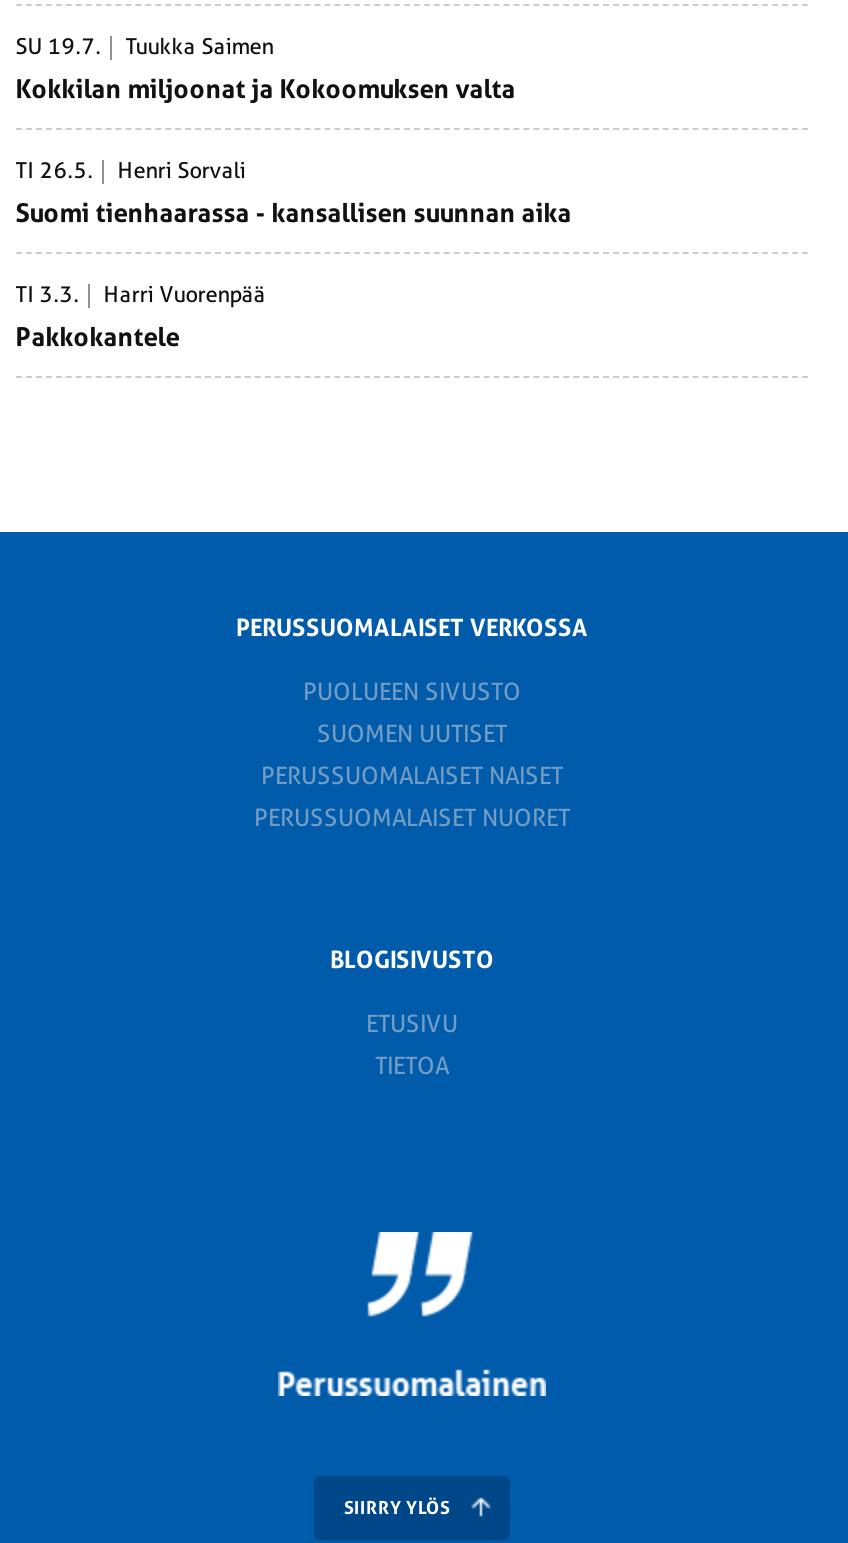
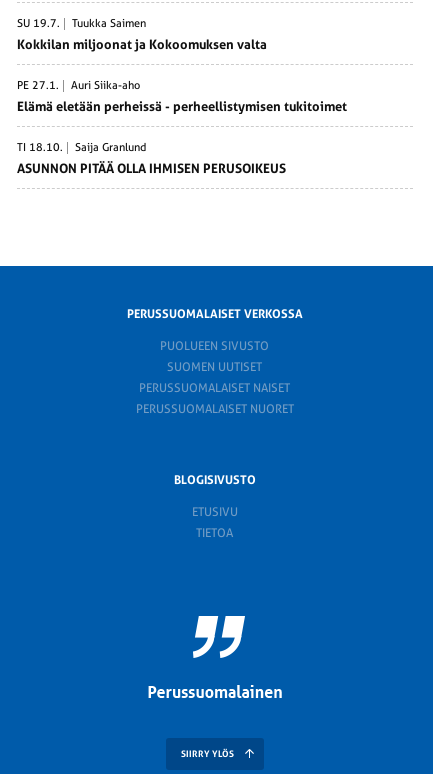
[16,159,246,185] TI 26.5. | Henri Sorvali -> [17,79,140,92] PE 27.1. | Auri Siika-aho
[16,199,572,229] Suomi tienhaarassa - kansallisen suunnan aika -> [17,99,347,114] Elämä eletään perheissä - perheellistymisen tukitoimet
[16,283,266,309] TI 3.3. | Harri Vuorenpää -> [17,141,146,154] TI 18.10. | Saija Granlund
[16,323,180,353] Pakkokantele -> [17,161,286,176] ASUNNON PITÄÄ OLLA IHMISEN PERUSOIKEUS

